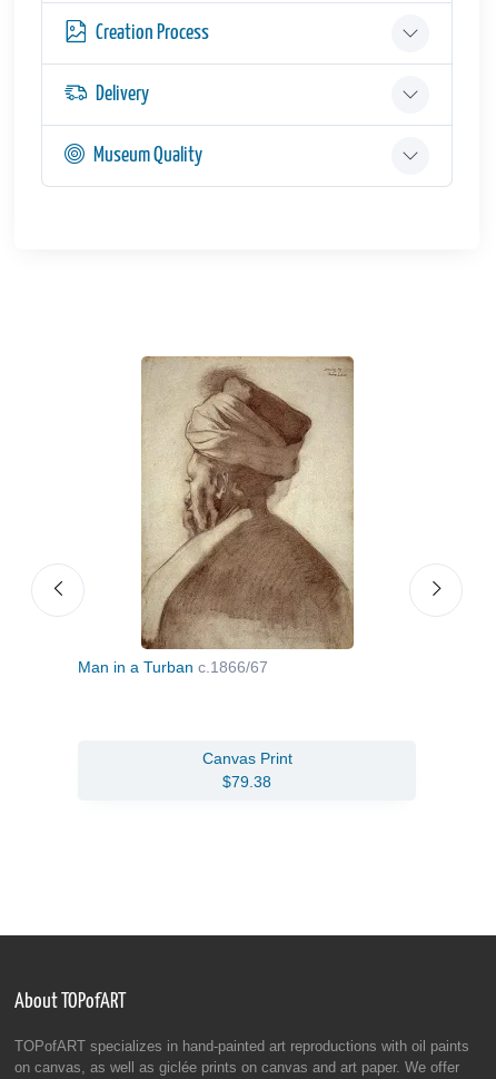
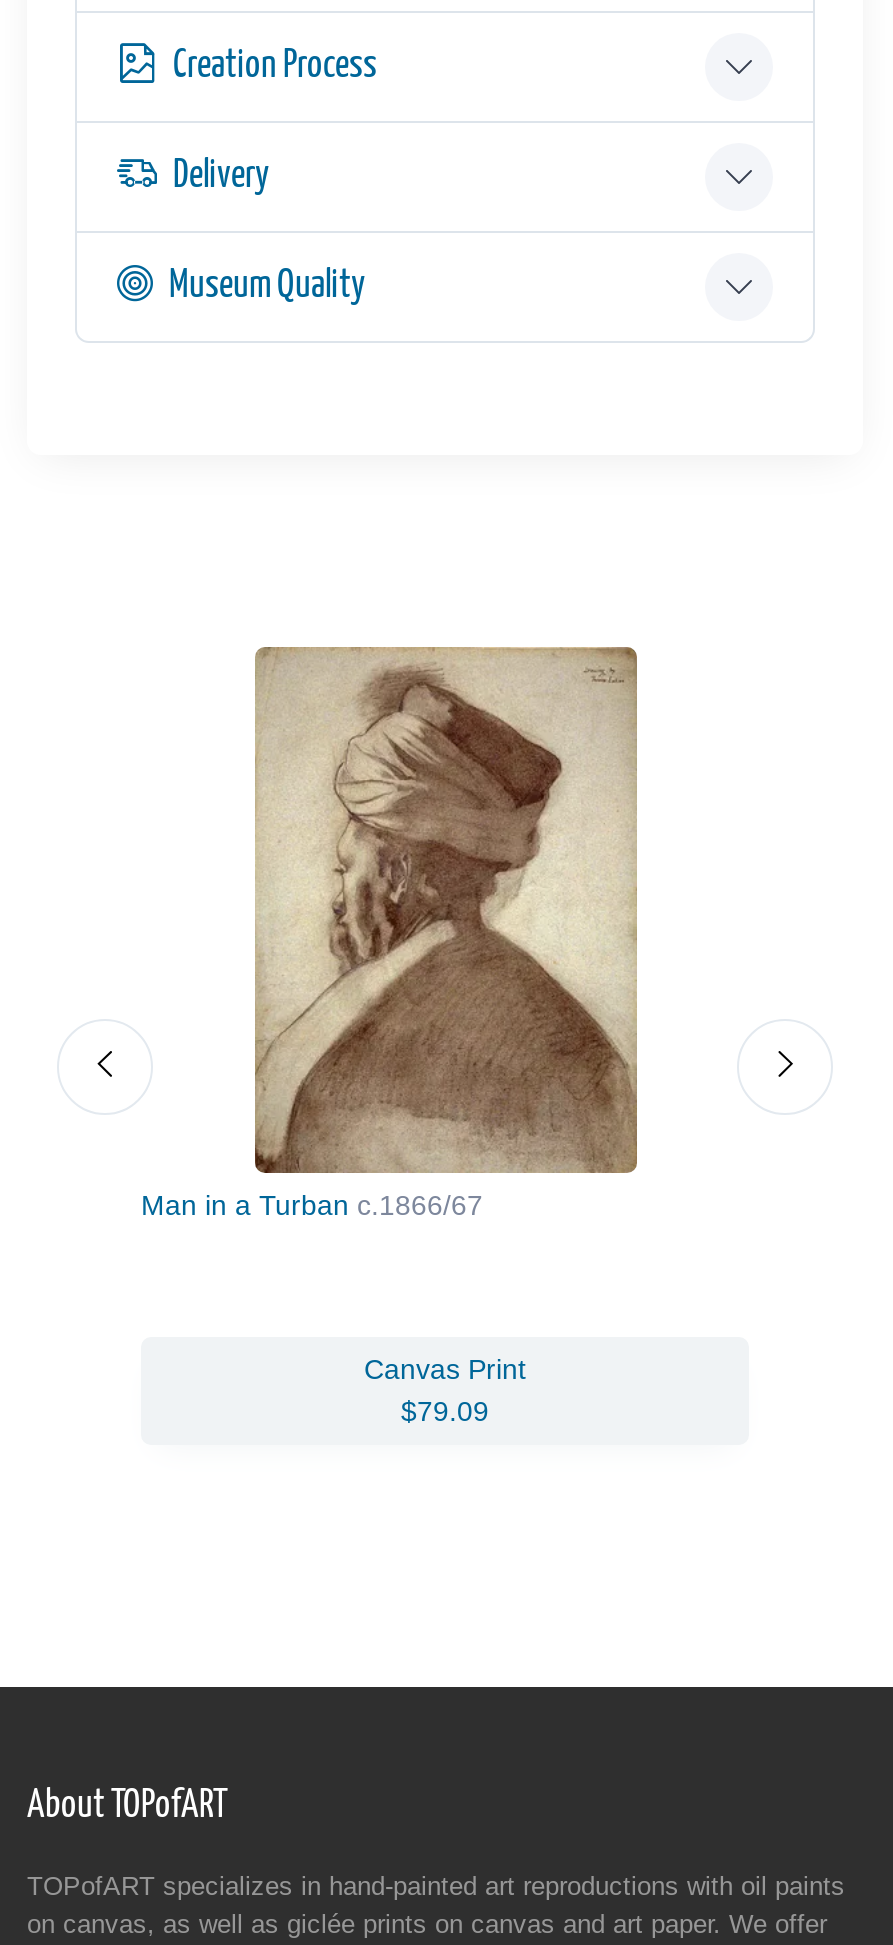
[222,773,271,790] $79.38 -> [401,1395,489,1427] $79.09

